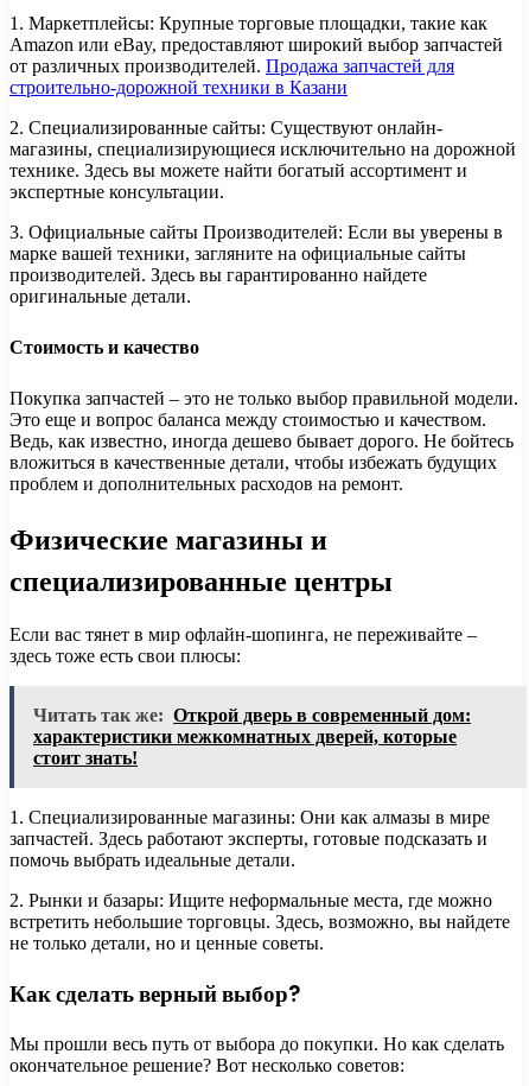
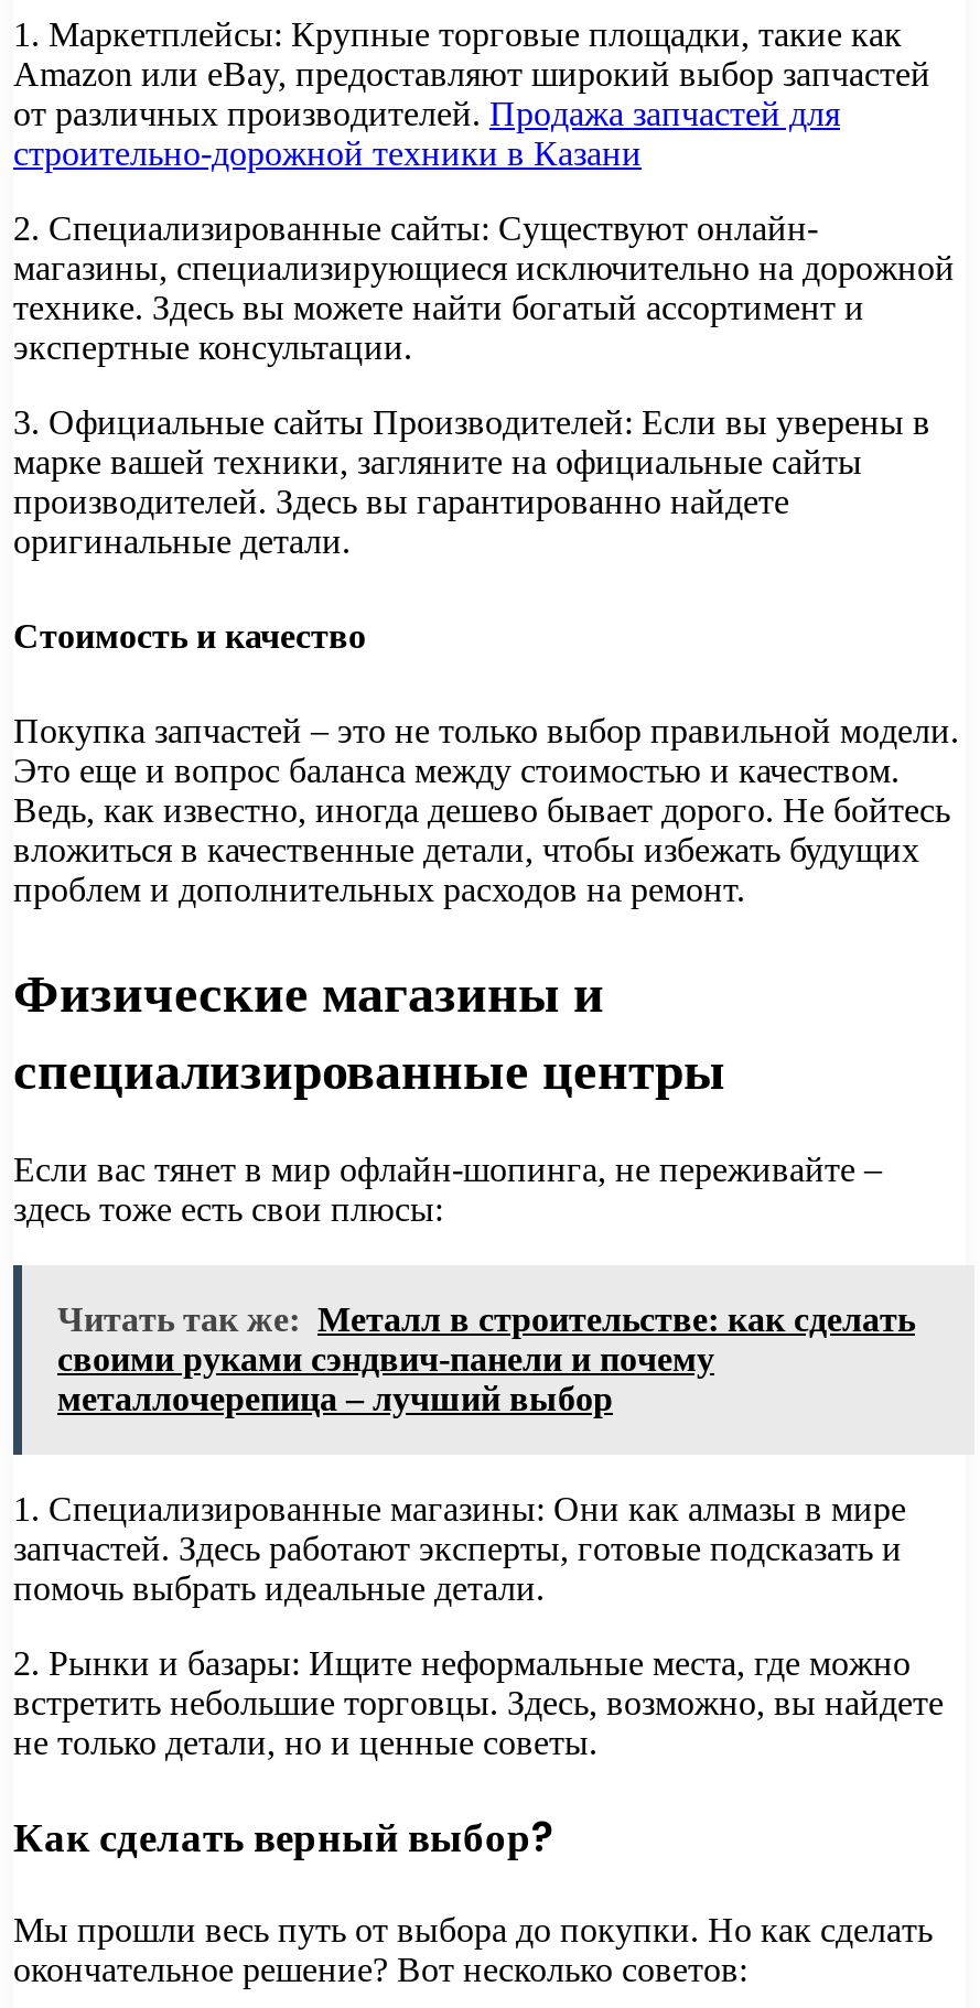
[33,705,471,768] Читать так же: Открой дверь в современный дом: | характеристики межкомнатных дверей, которые | стоит знать! -> [57,1301,915,1418] Читать так же: Металл в строительстве: как сделать | своими руками сэндвич-панели и почему | металлочерепица – лучший выбор

